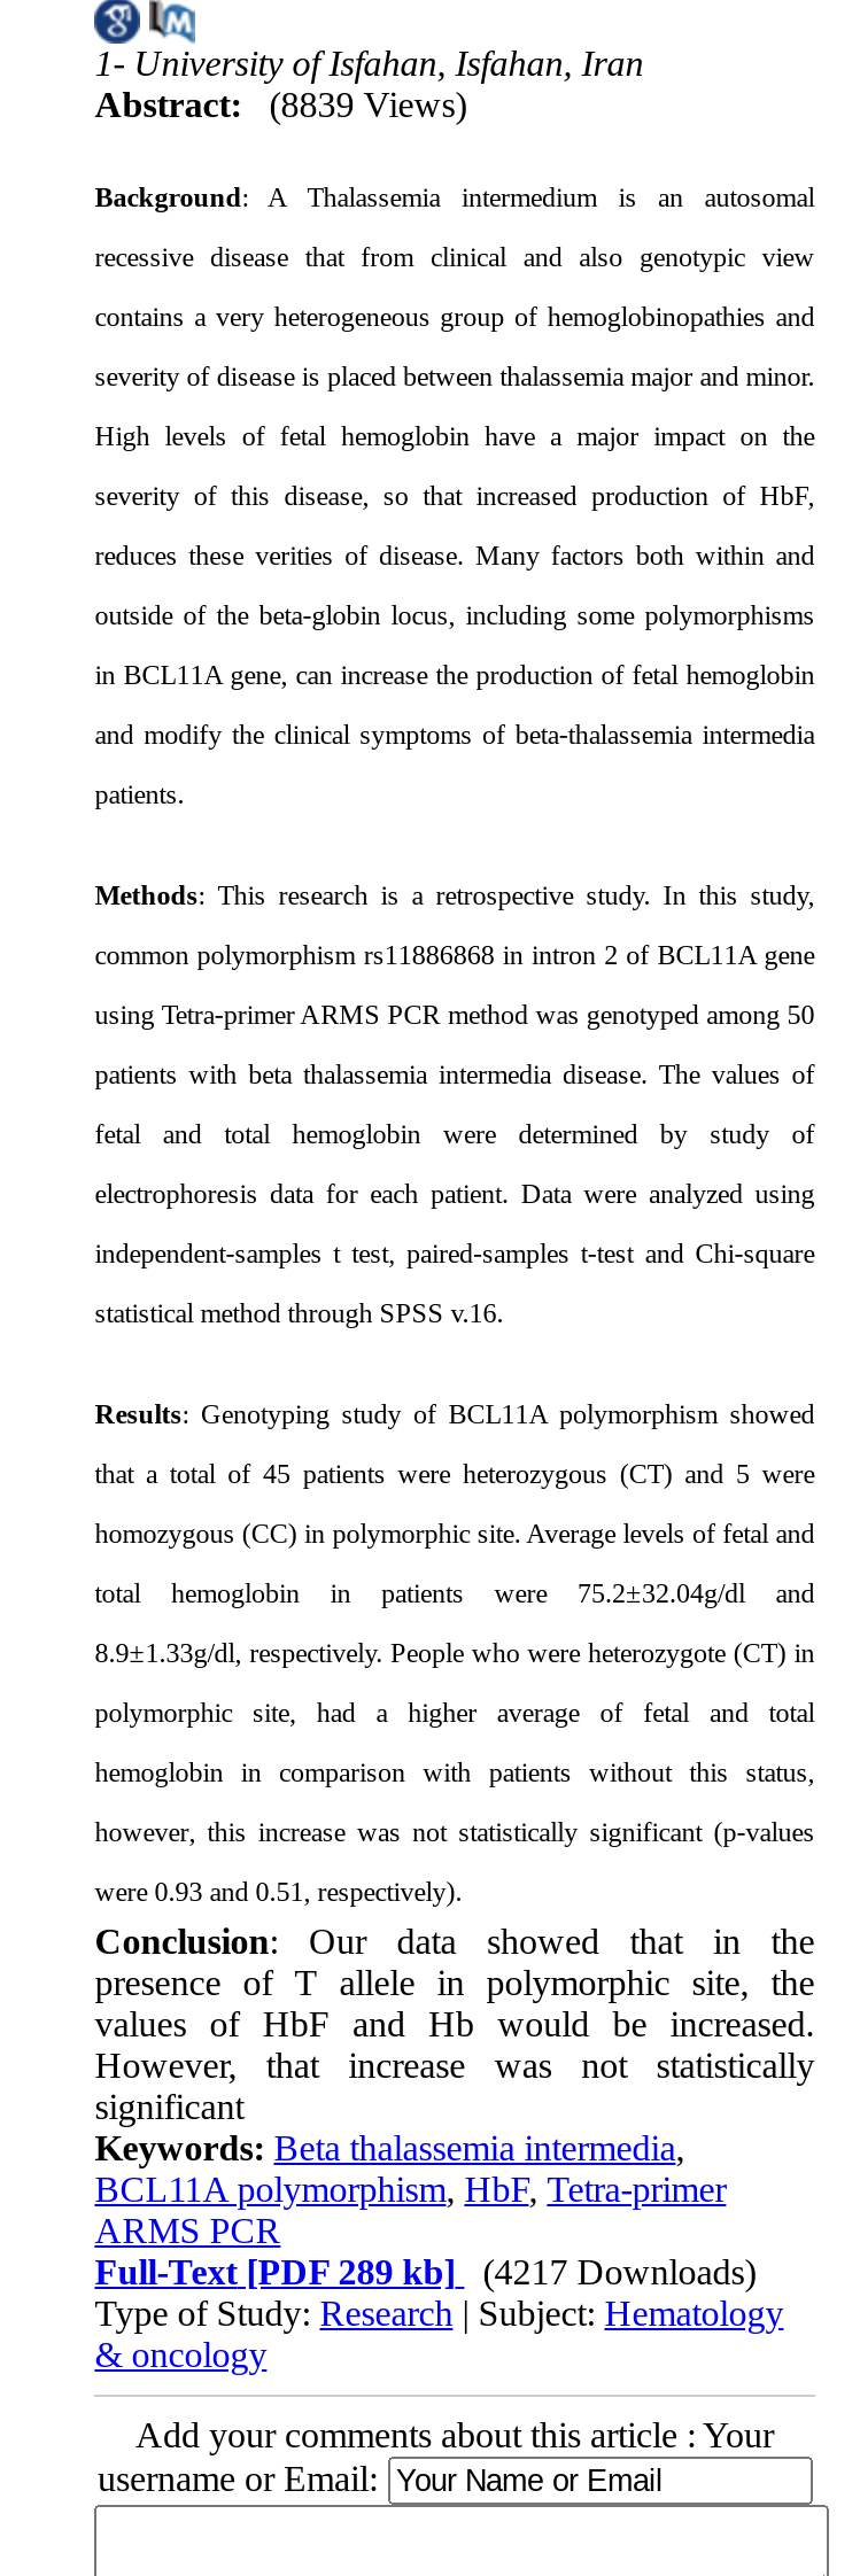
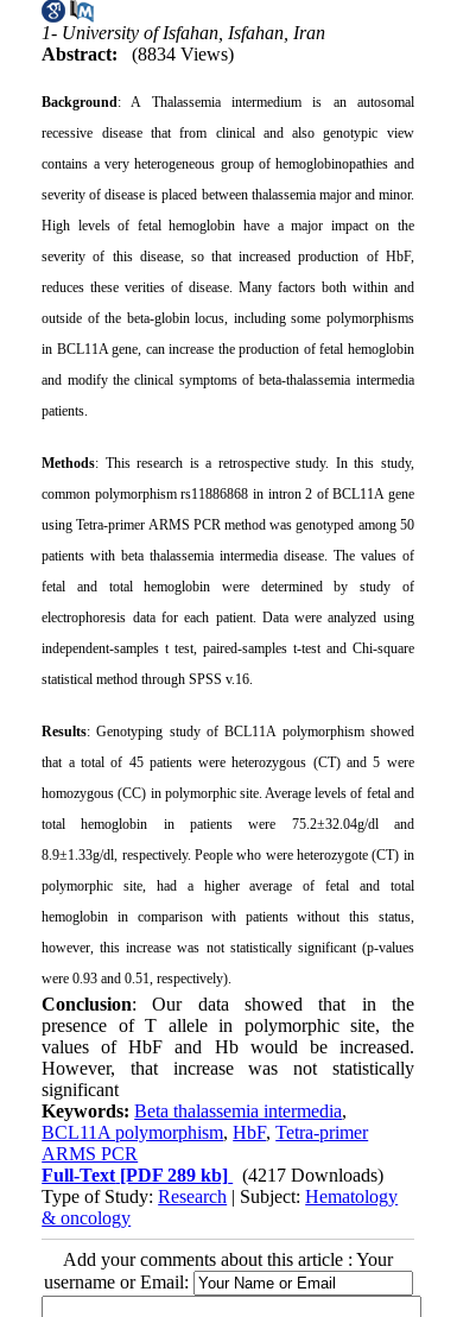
[95,85,467,124] Abstract: (8839 Views) -> [42,44,234,64] Abstract: (8834 Views)

